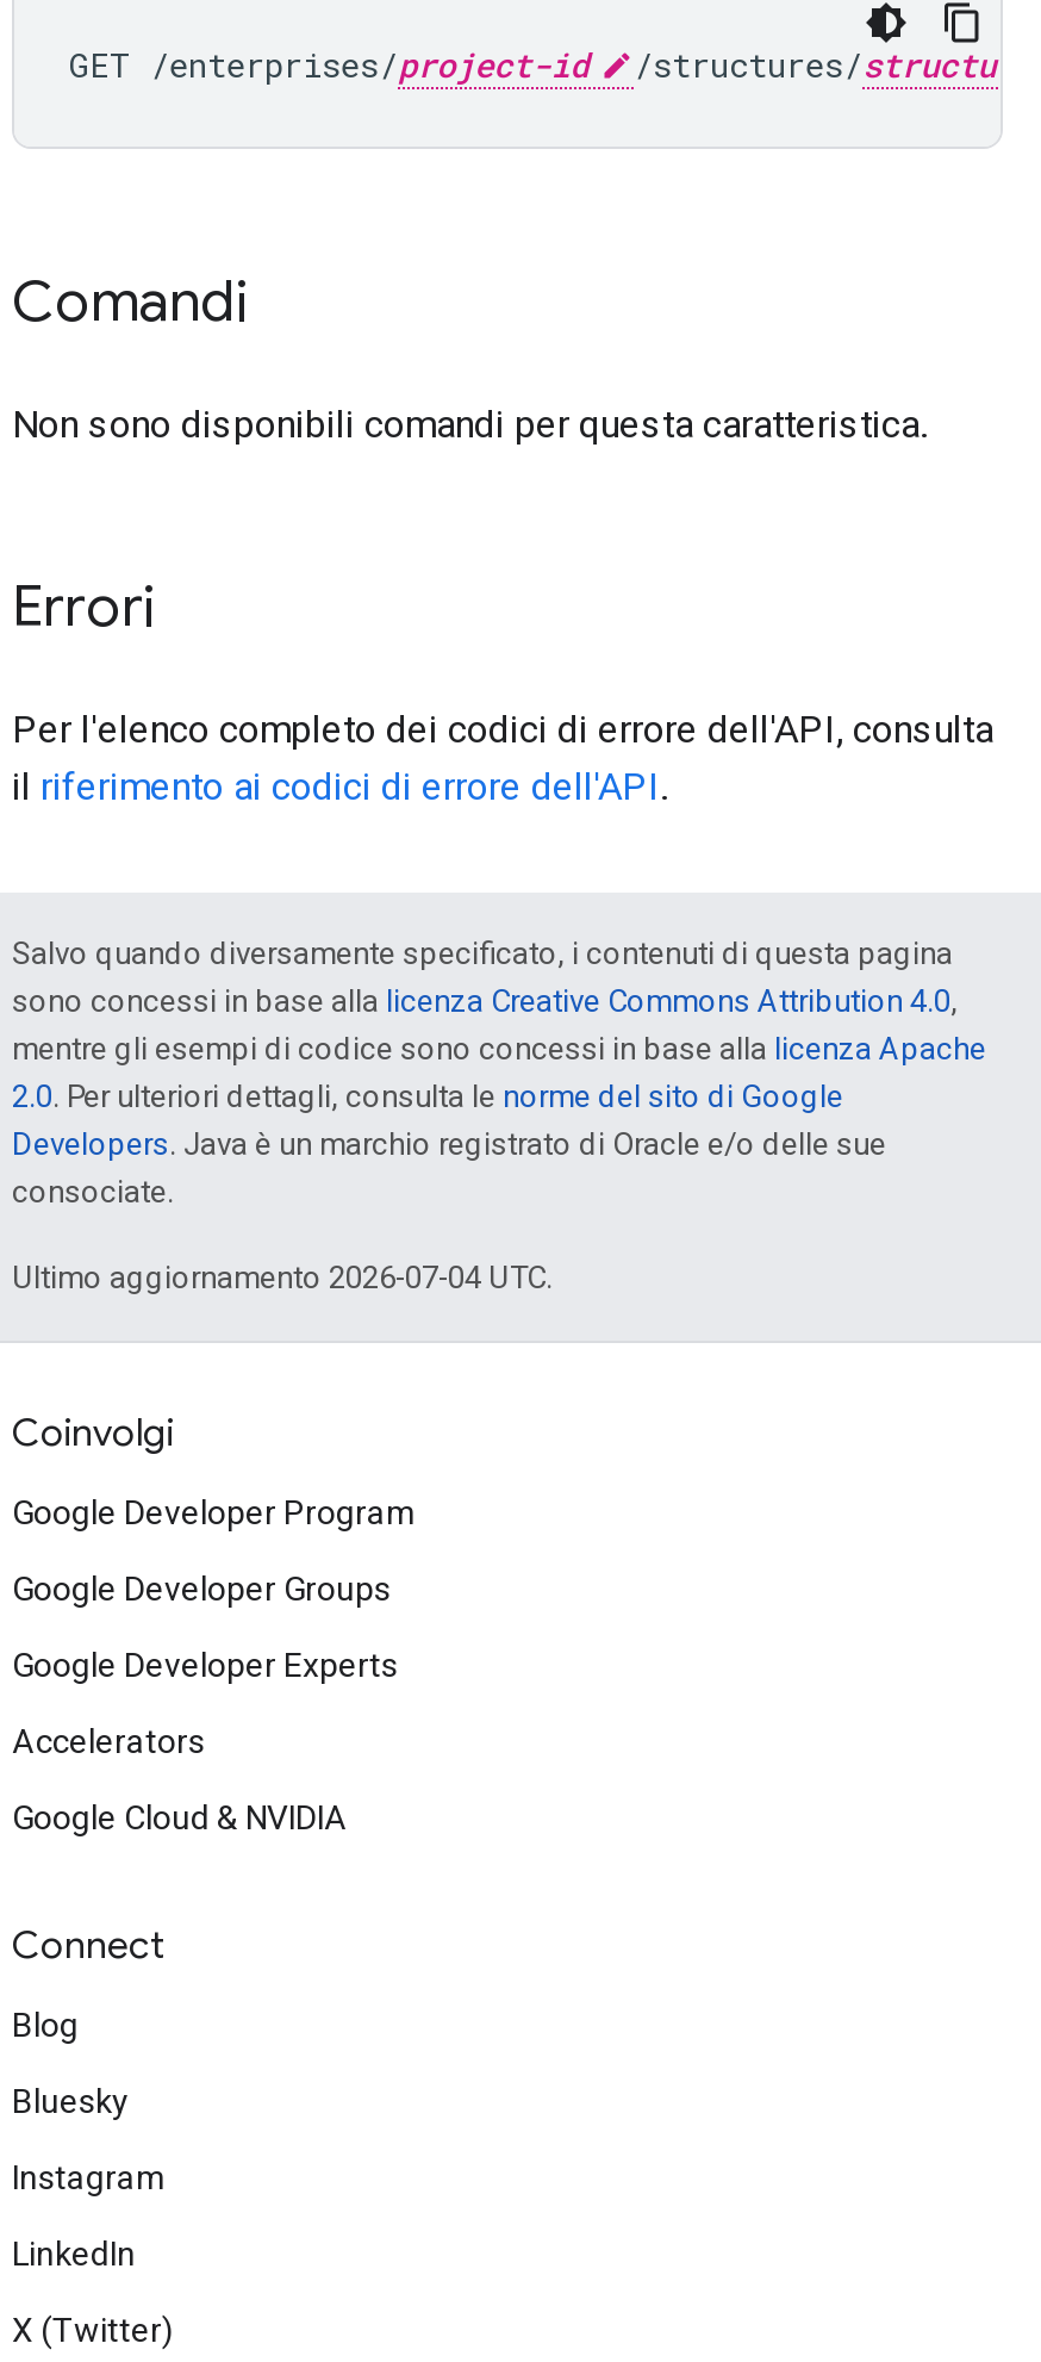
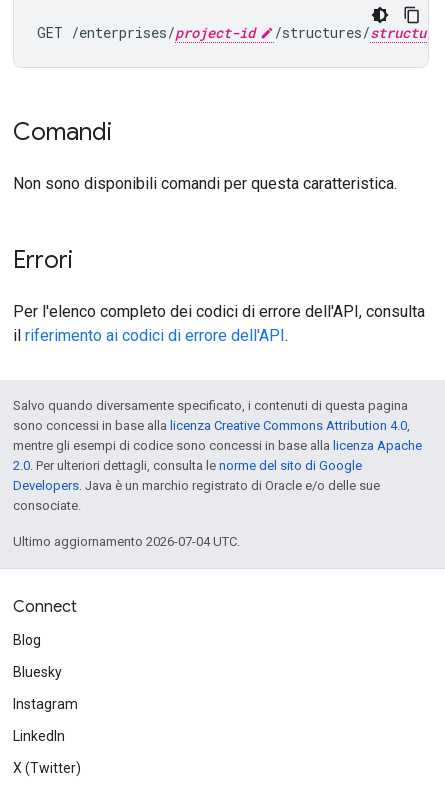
[12,1410,417,1836] Coinvolgi | Google Developer Program | Google Developer Groups | Google Developer Experts | Accelerators | Google Cloud & NVIDIA -> none

